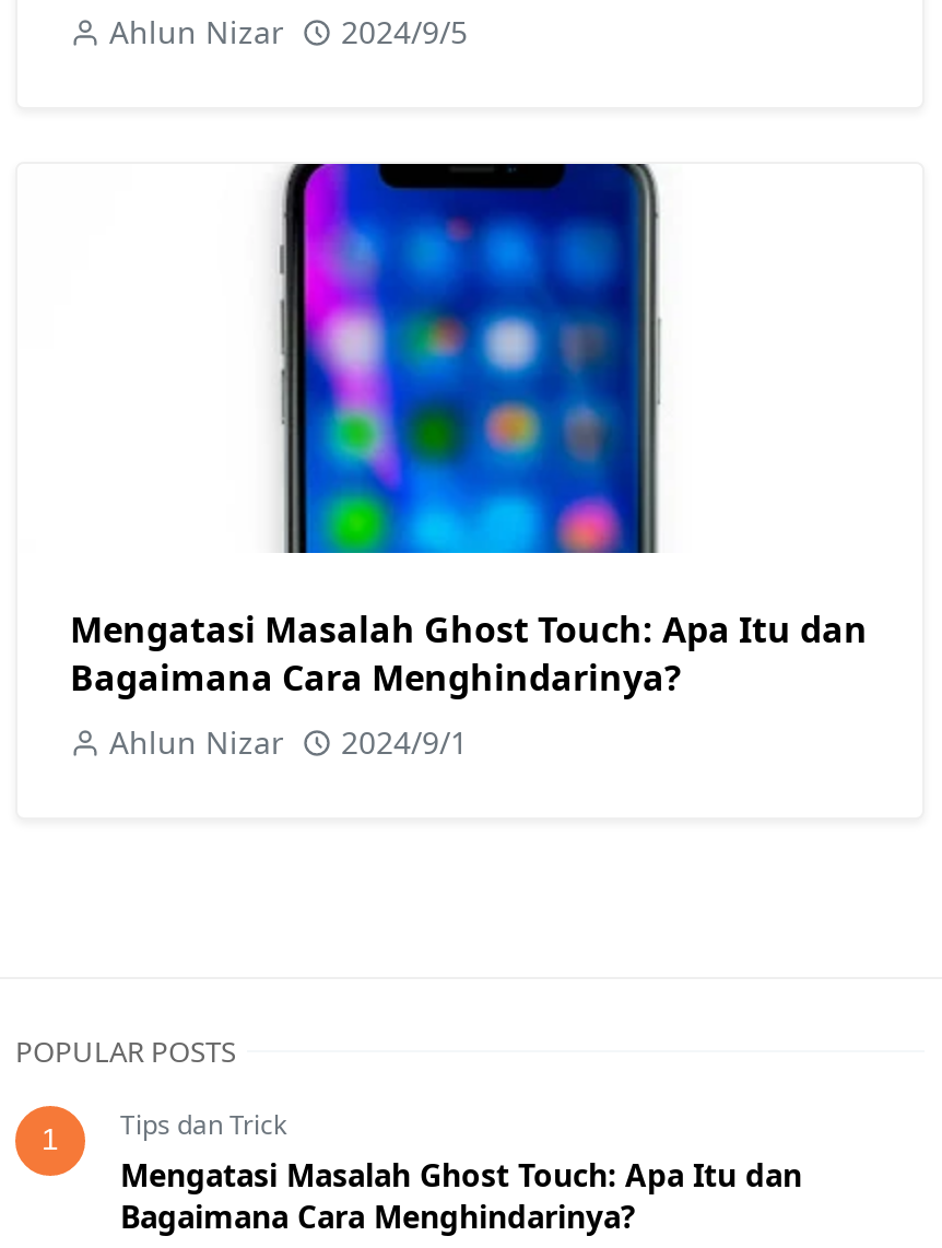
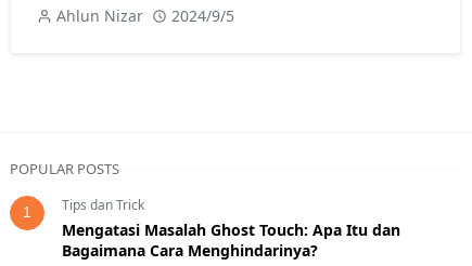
[70,162,868,764] [image] | Mengatasi Masalah Ghost Touch: Apa Itu dan | Bagaimana Cara Menghindarinya? | Ahlun Nizar | 2024/9/1 -> none

